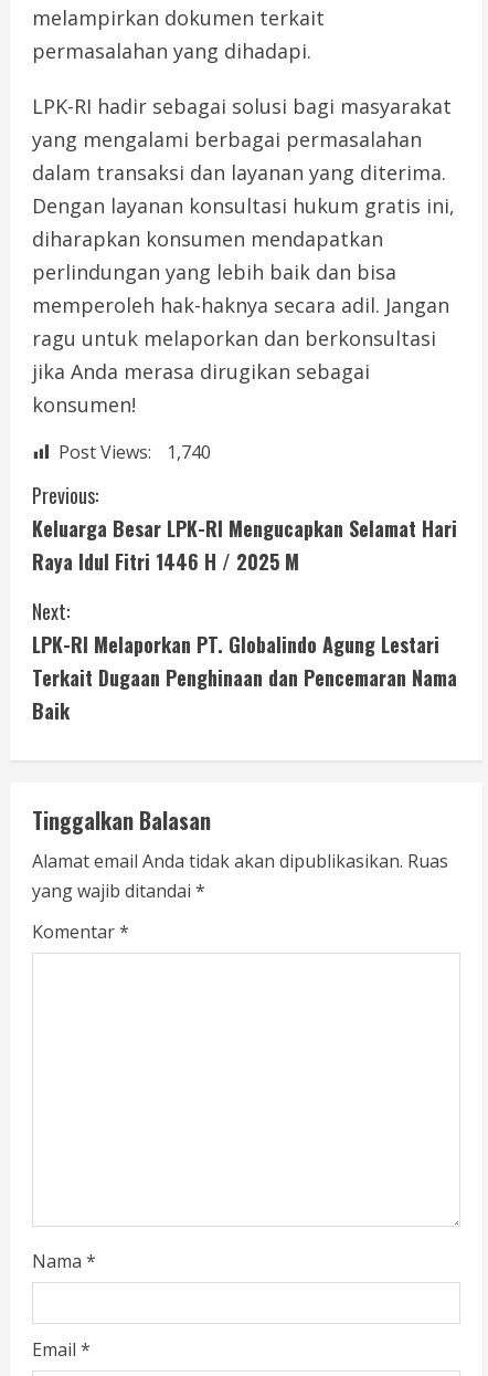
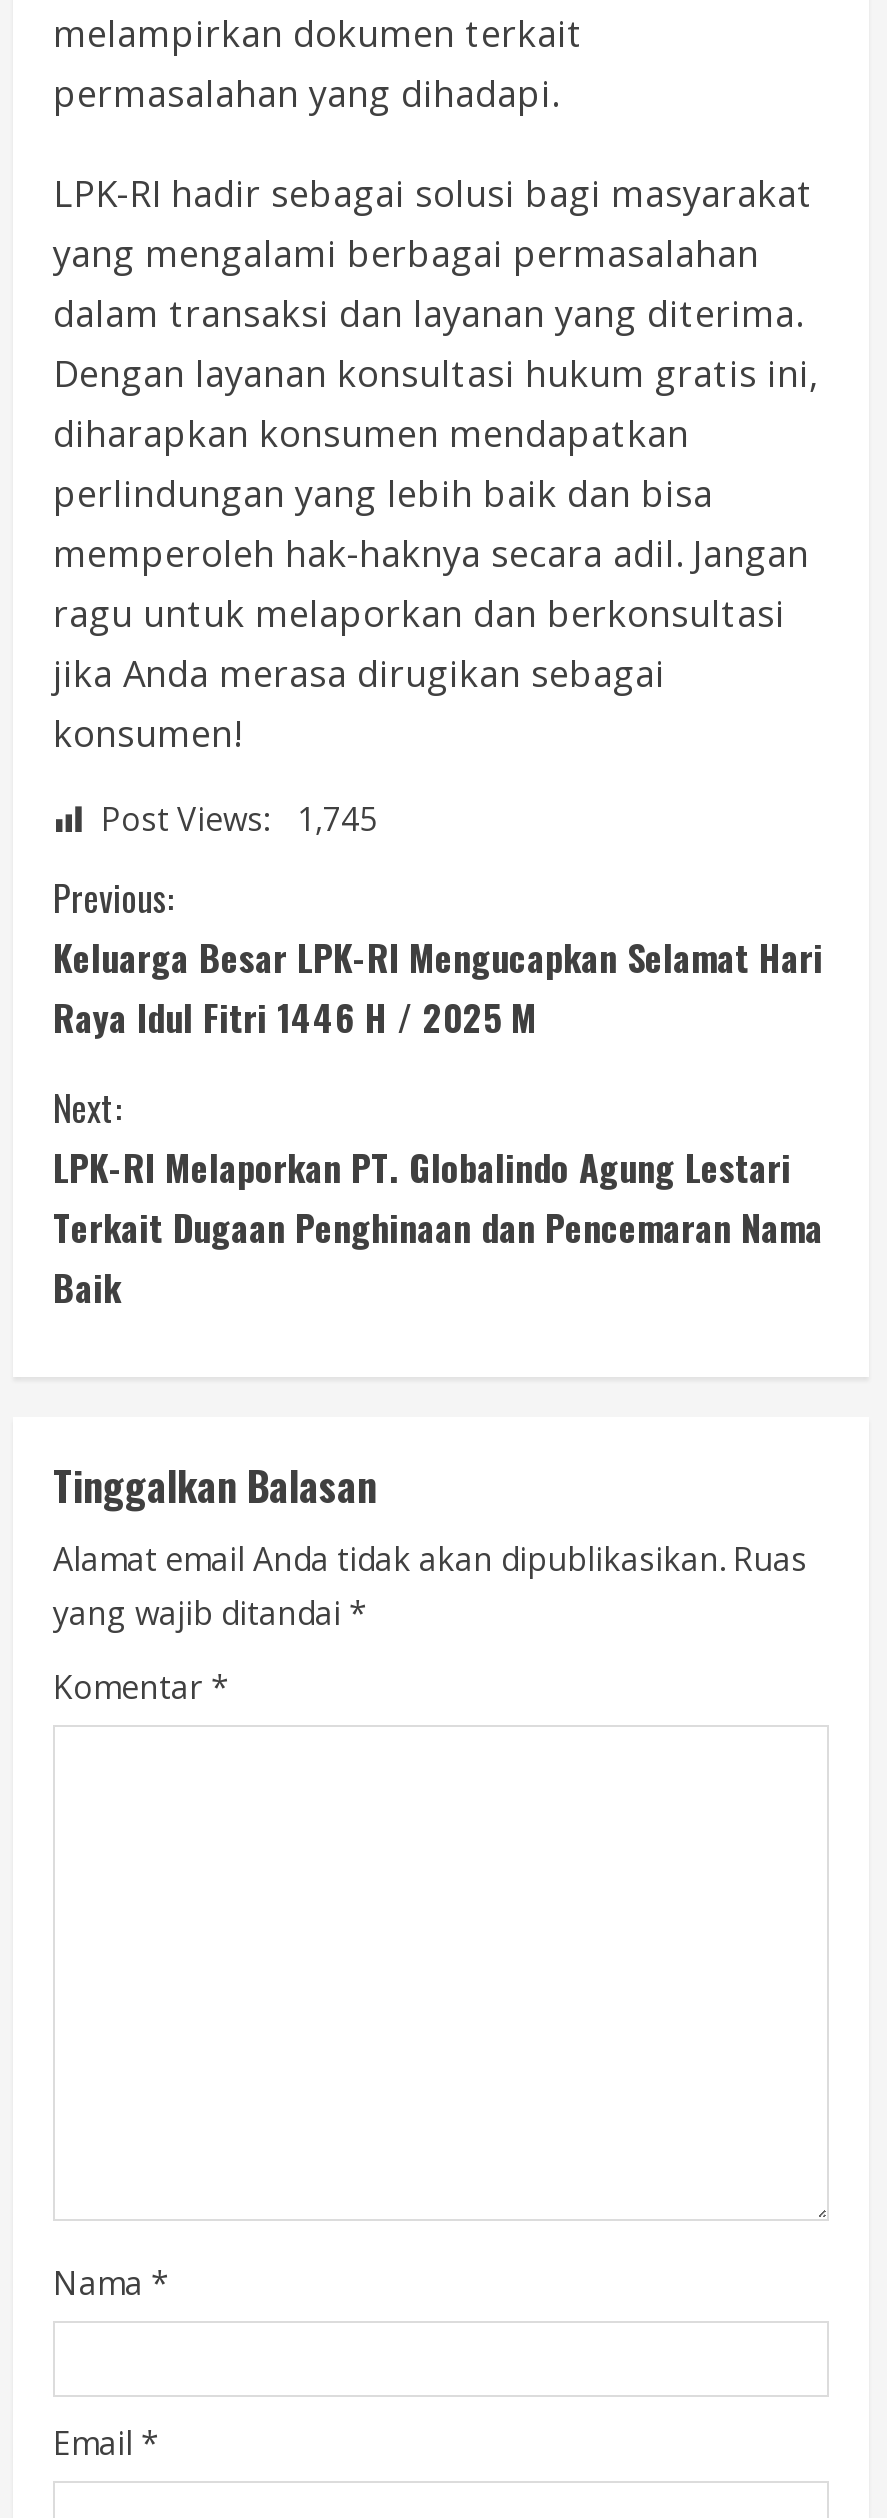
[59,440,211,465] Post Views: 1,740 -> [101,797,377,841] Post Views: 1,745

